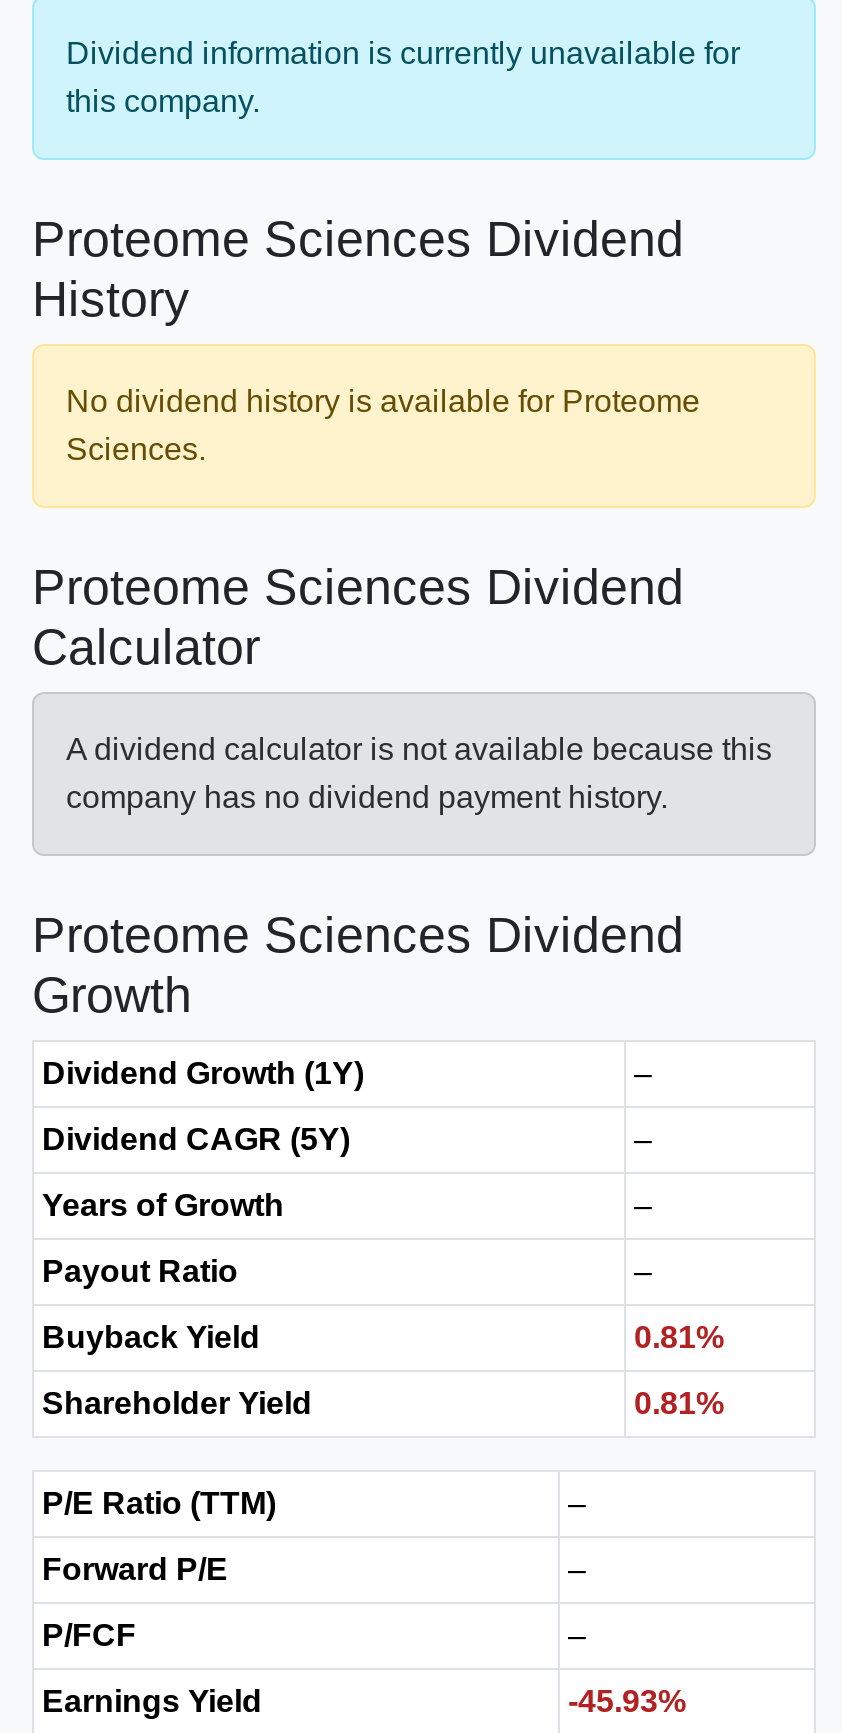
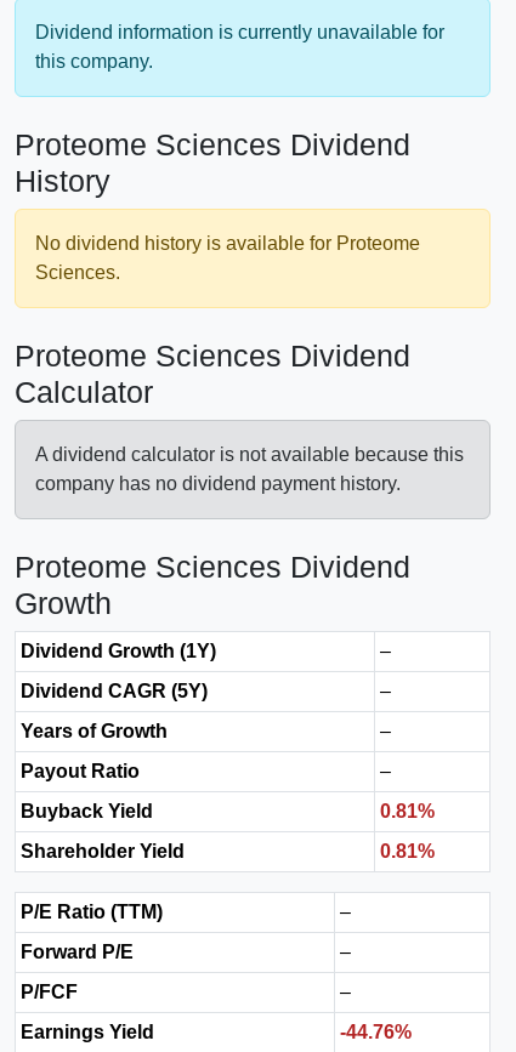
[568,1684,686,1718] -45.93% -> [340,1022,412,1042] -44.76%

